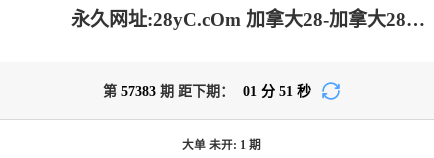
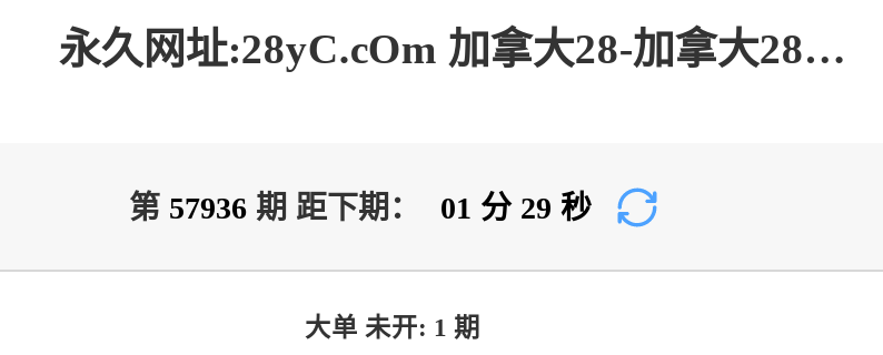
[102,84,310,99] 第57383期 距下期： 01分 51秒 -> [129,192,592,225] 第57936期 距下期： 01分 29秒

